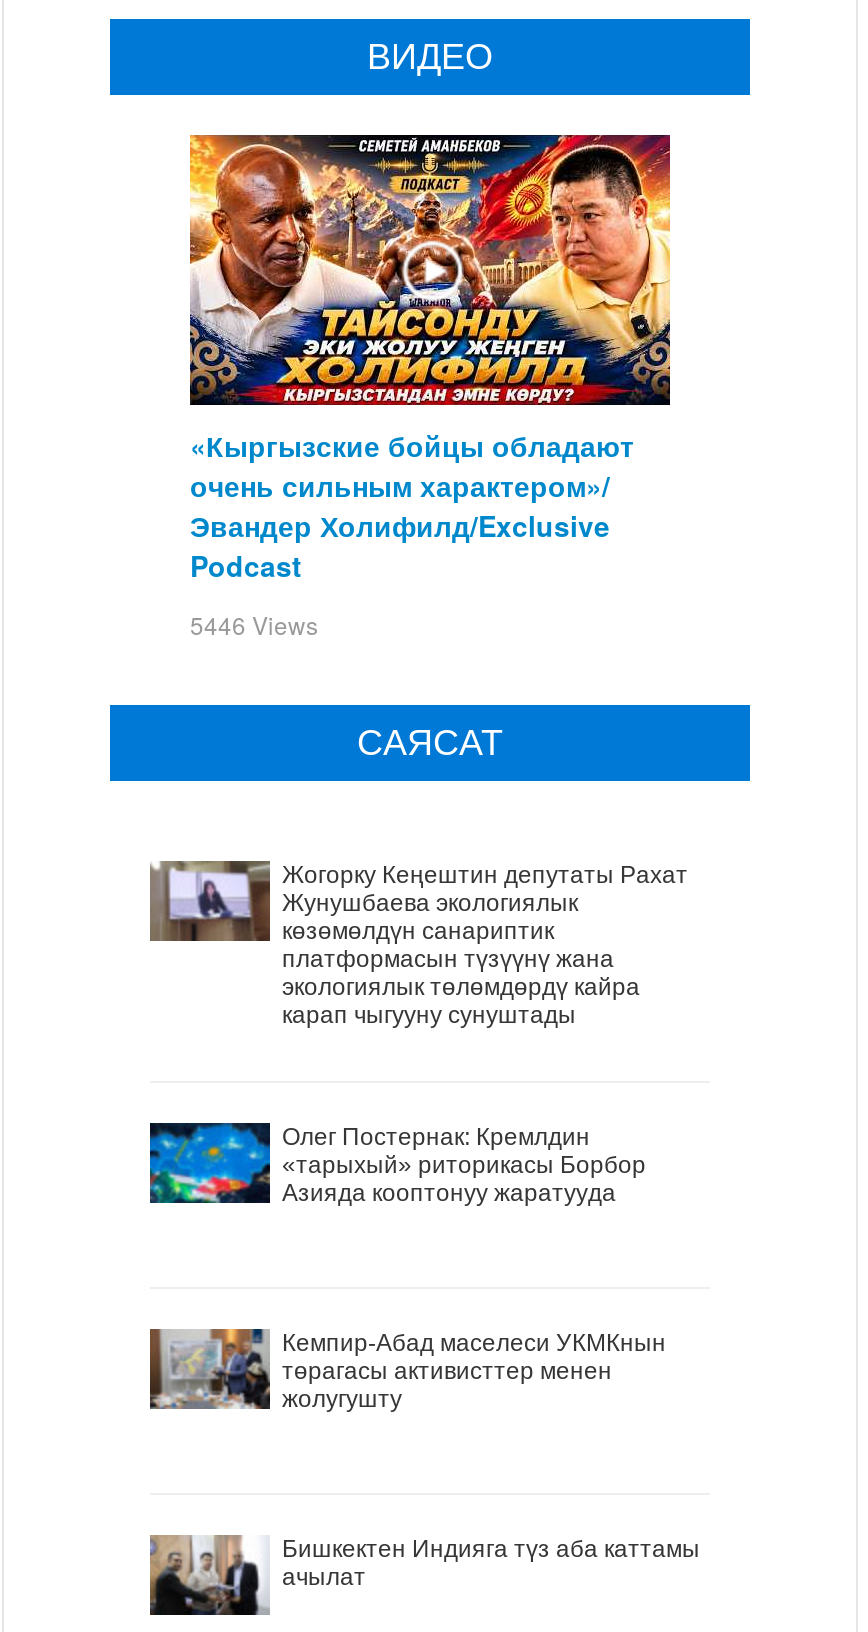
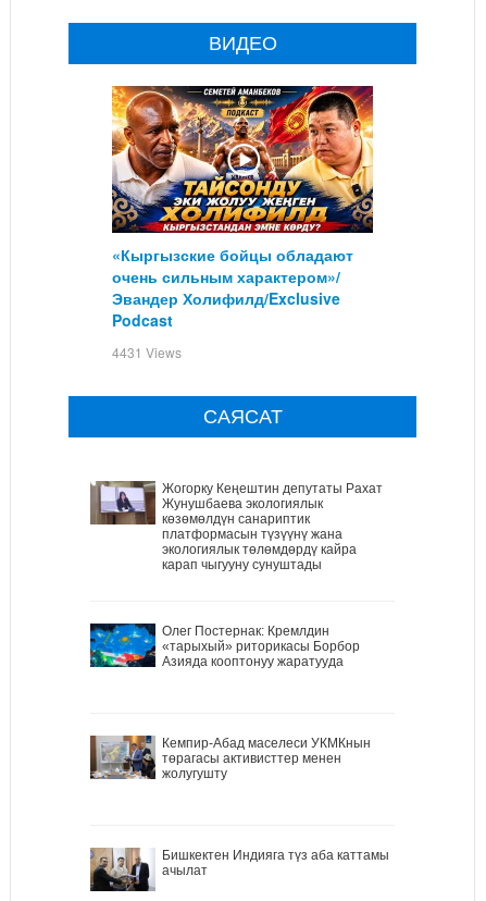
[190,607,318,641] 5446 Views -> [112,343,182,361] 4431 Views

